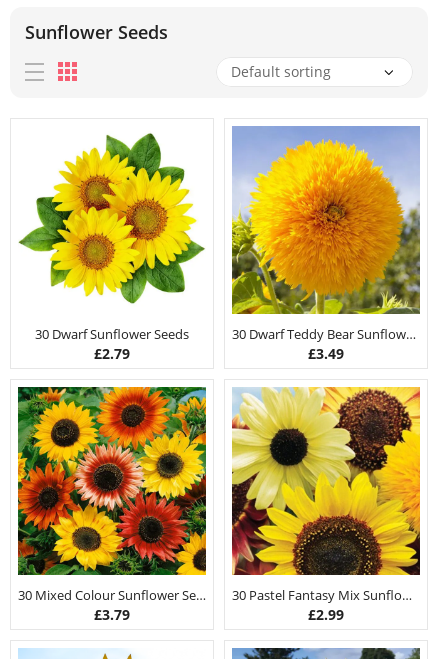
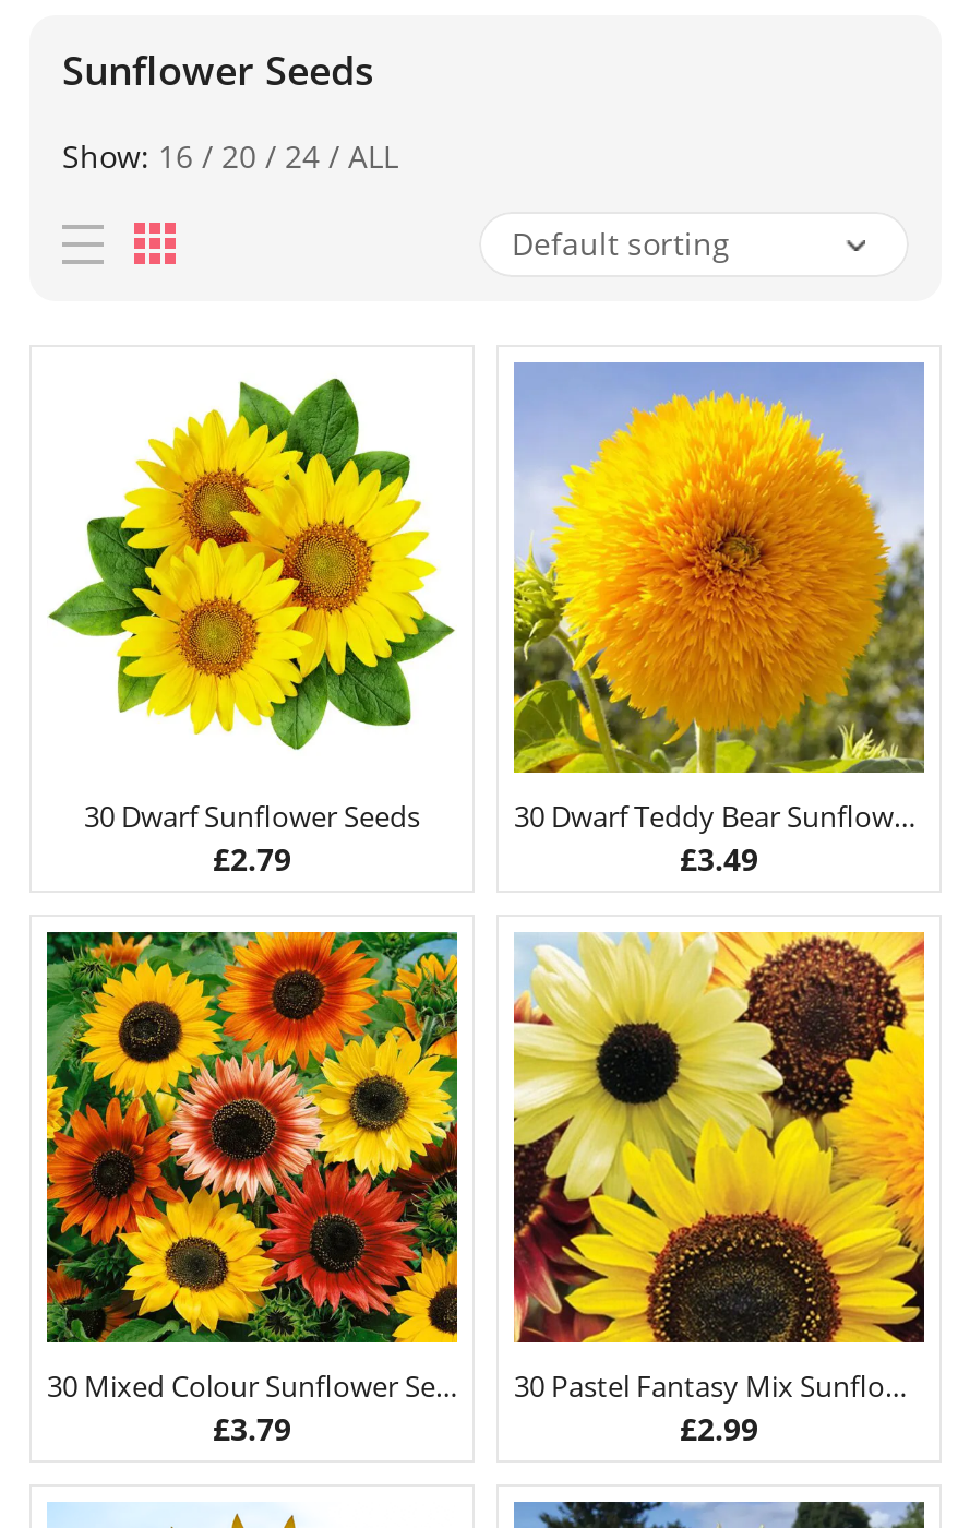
none -> [62,136,398,178] Show: 16 / 20 / 24 / ALL

